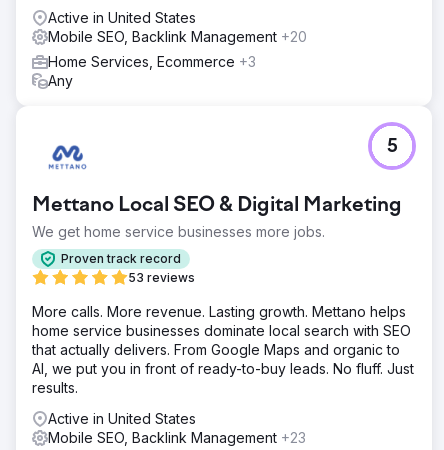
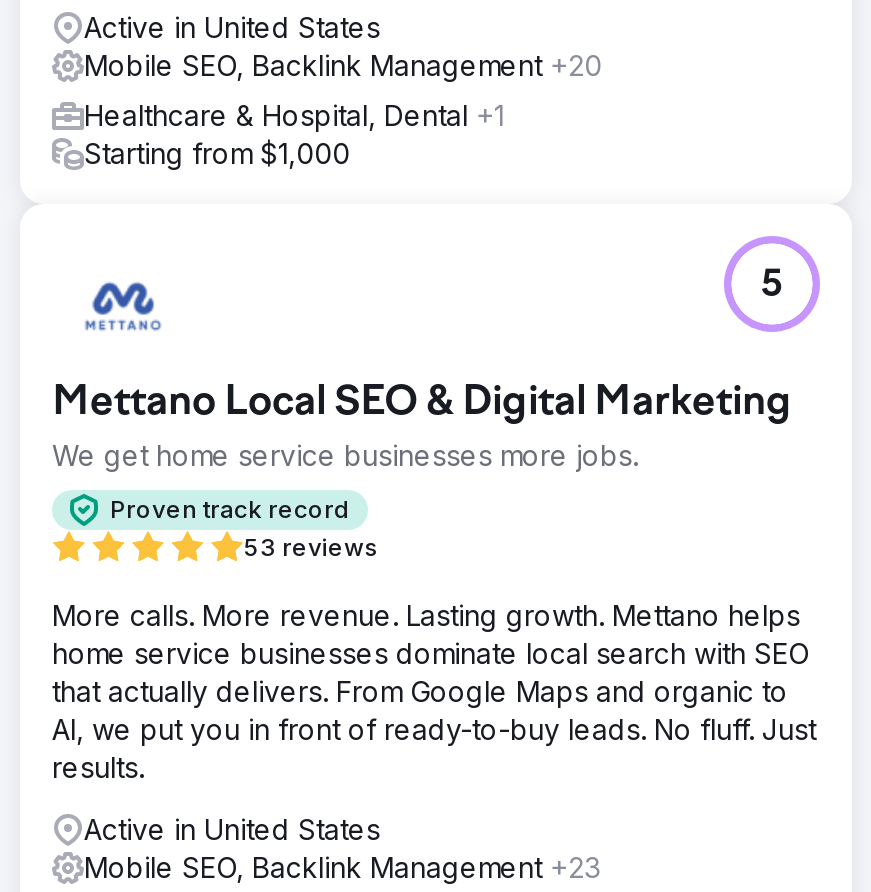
[48,53,256,89] Home Services, Ecommerce +3 | Any -> [84,97,504,169] Healthcare & Hospital, Dental +1 | Starting from $1,000

